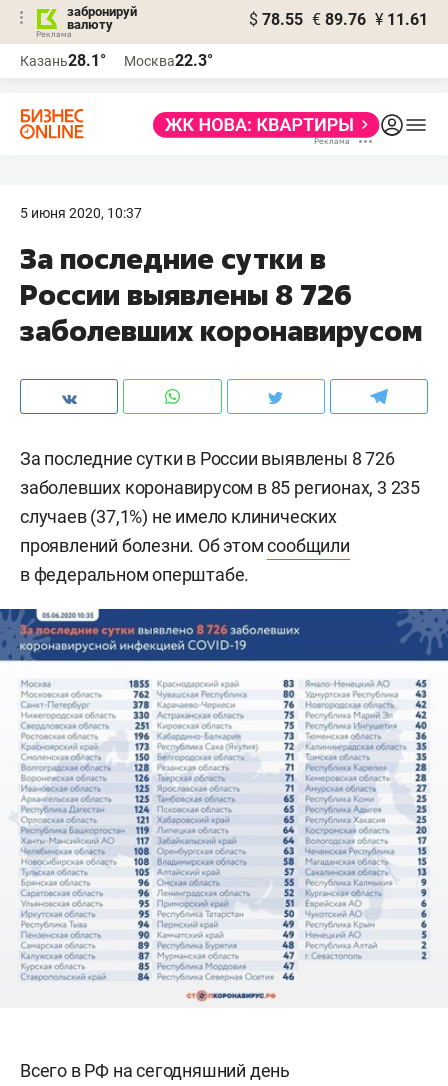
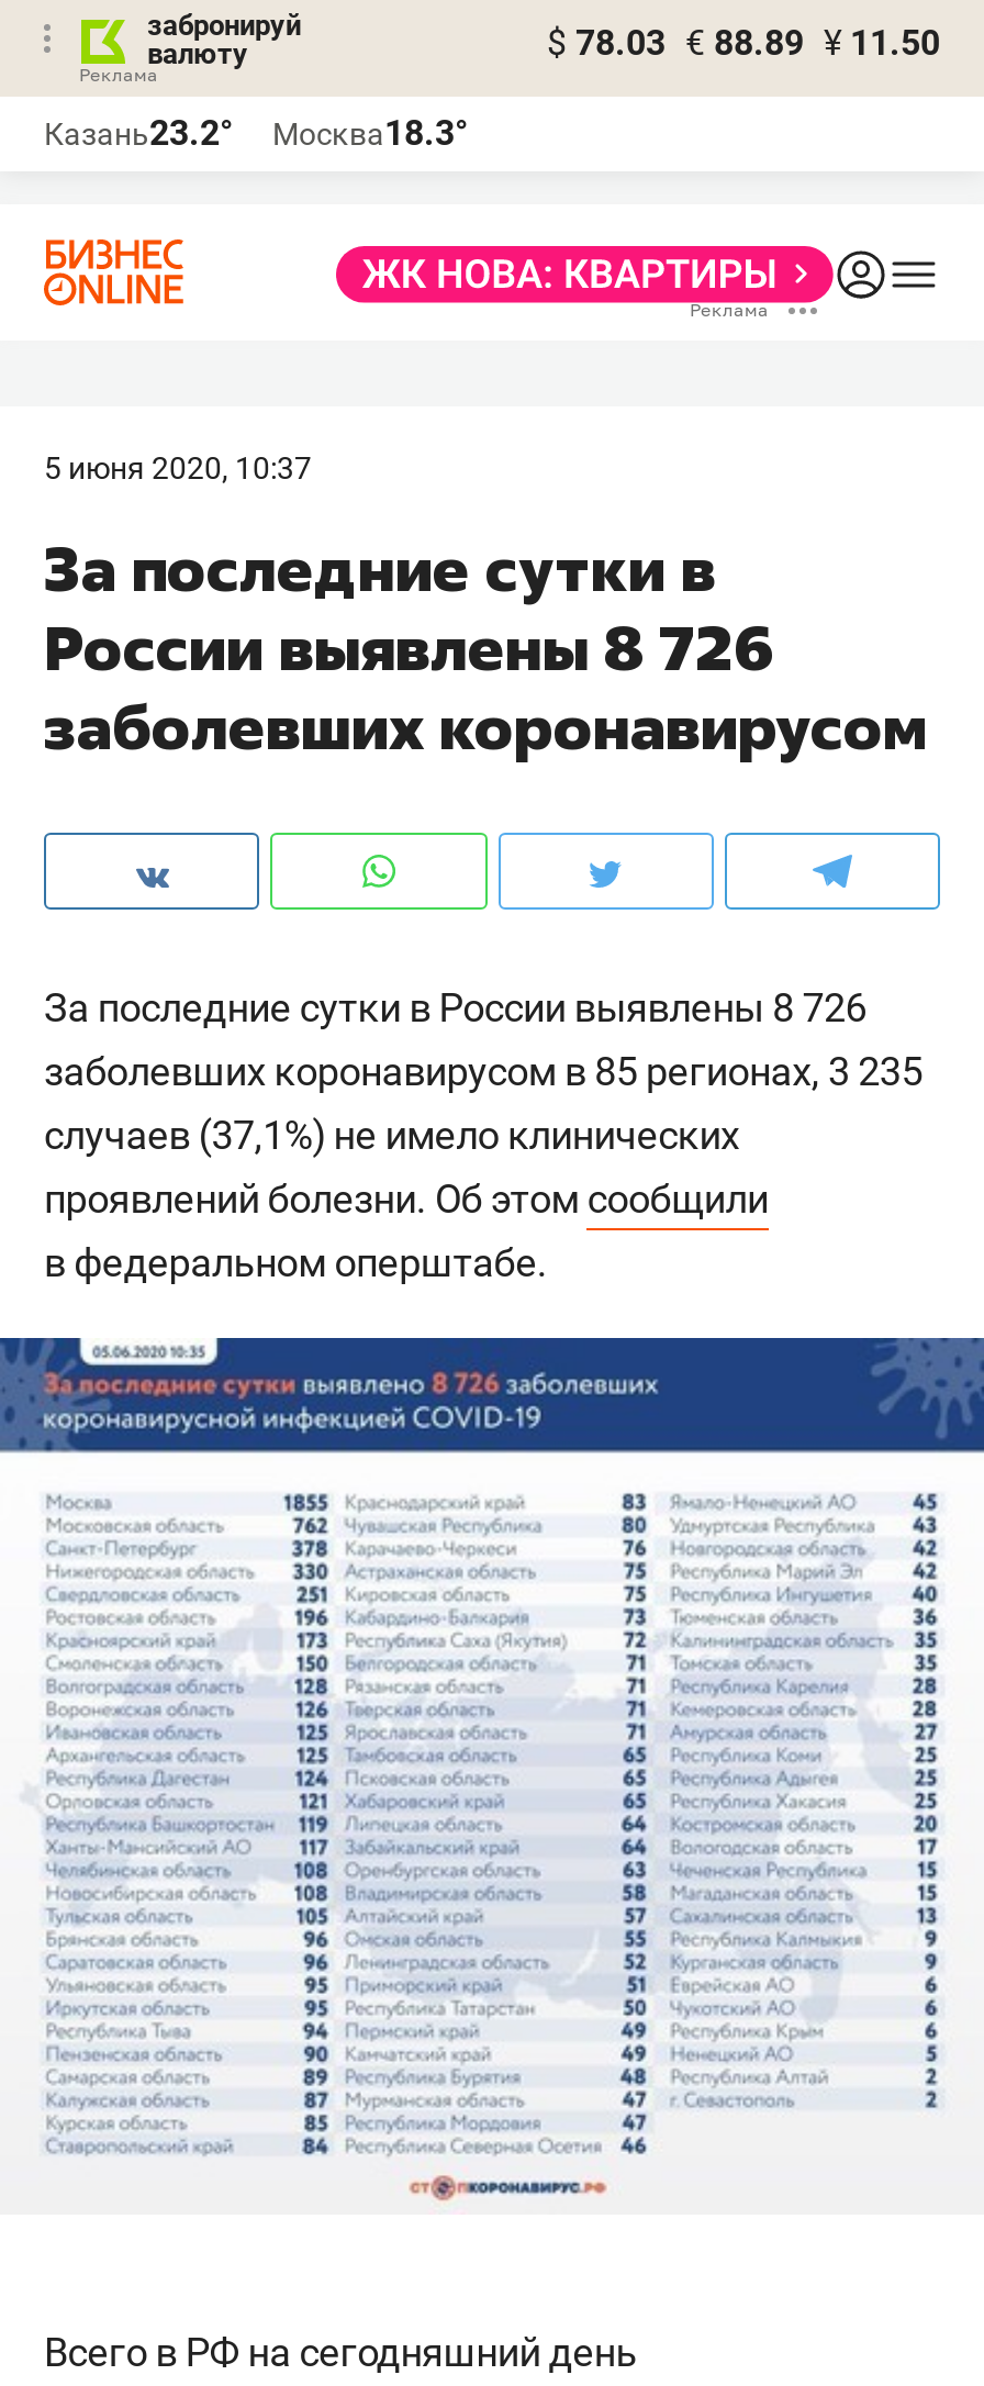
[249,10,428,29] $ 78.55 € 89.76 ¥ 11.61 -> [547,22,940,64] $ 78.03 € 88.89 ¥ 11.50
[20,51,106,70] Казань28.1° -> [44,112,233,154] Казань23.2°
[124,51,213,70] Москва22.3° -> [272,112,468,154] Москва18.3°

